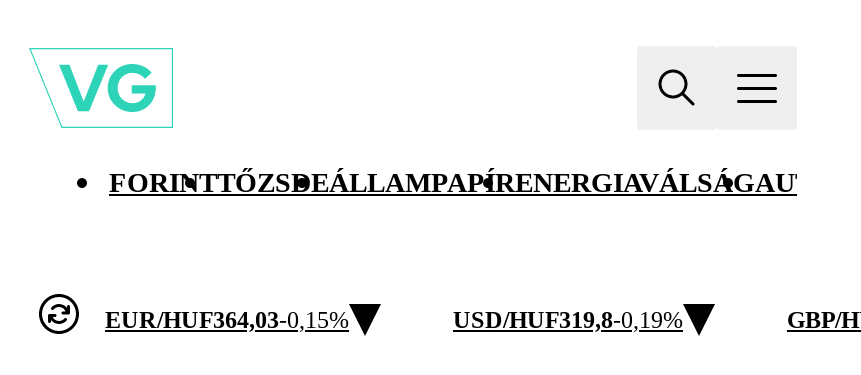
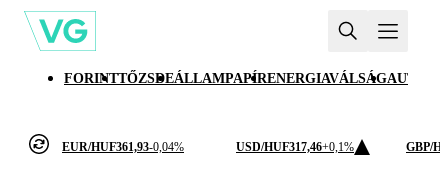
[105,305,349,333] EUR/HUF364,03-0,15% -> [62,139,184,153] EUR/HUF361,93-0,04%
[453,305,683,333] USD/HUF319,8-0,19% -> [236,139,354,153] USD/HUF317,46+0,1%

